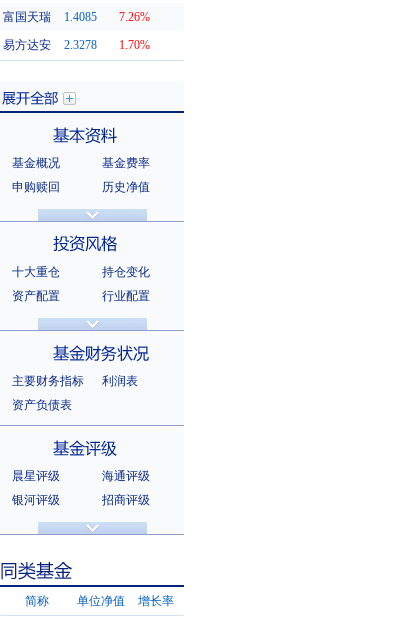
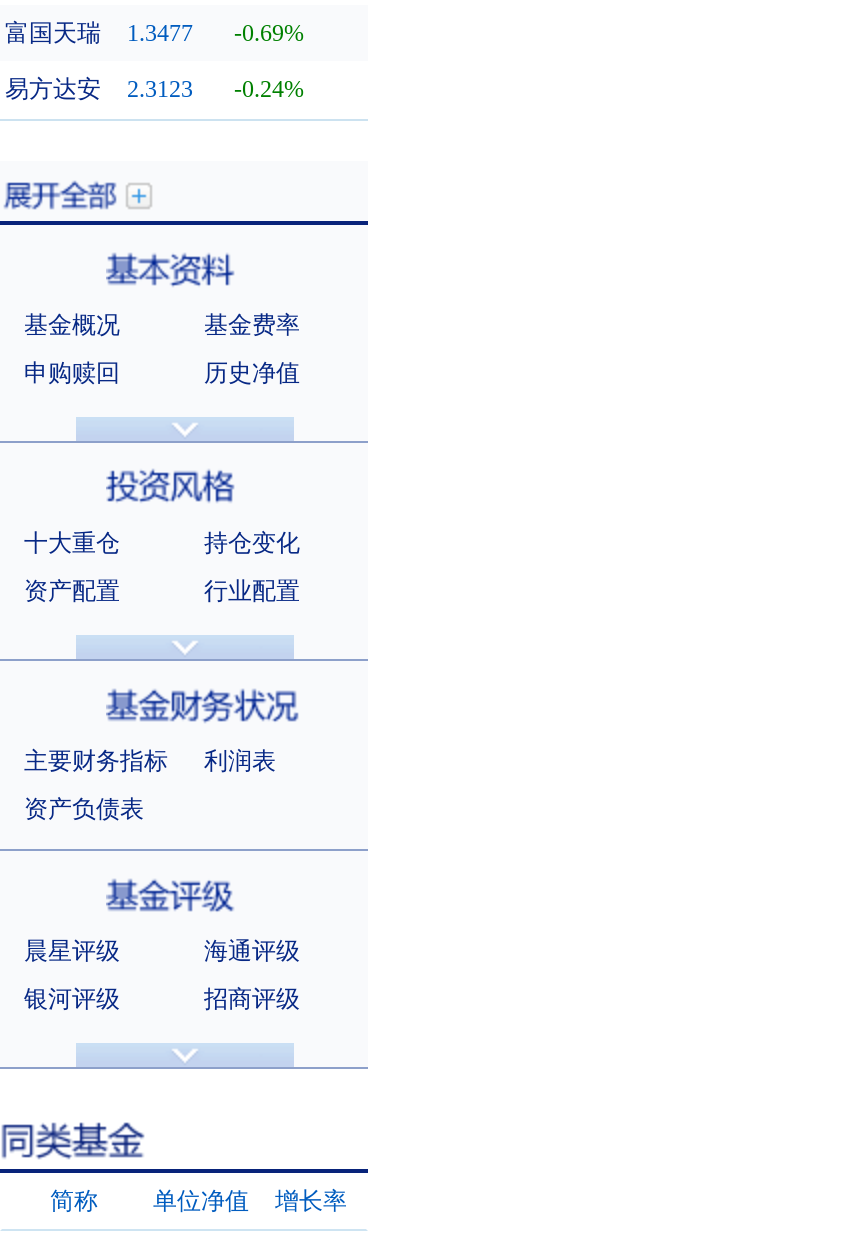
[63,10,96,24] 1.4085 -> [127,19,193,47] 1.3477
[119,10,150,24] 7.26% -> [234,19,304,47] -0.69%
[63,38,96,52] 2.3278 -> [127,75,193,103] 2.3123
[119,38,150,52] 1.70% -> [234,75,304,103] -0.24%

